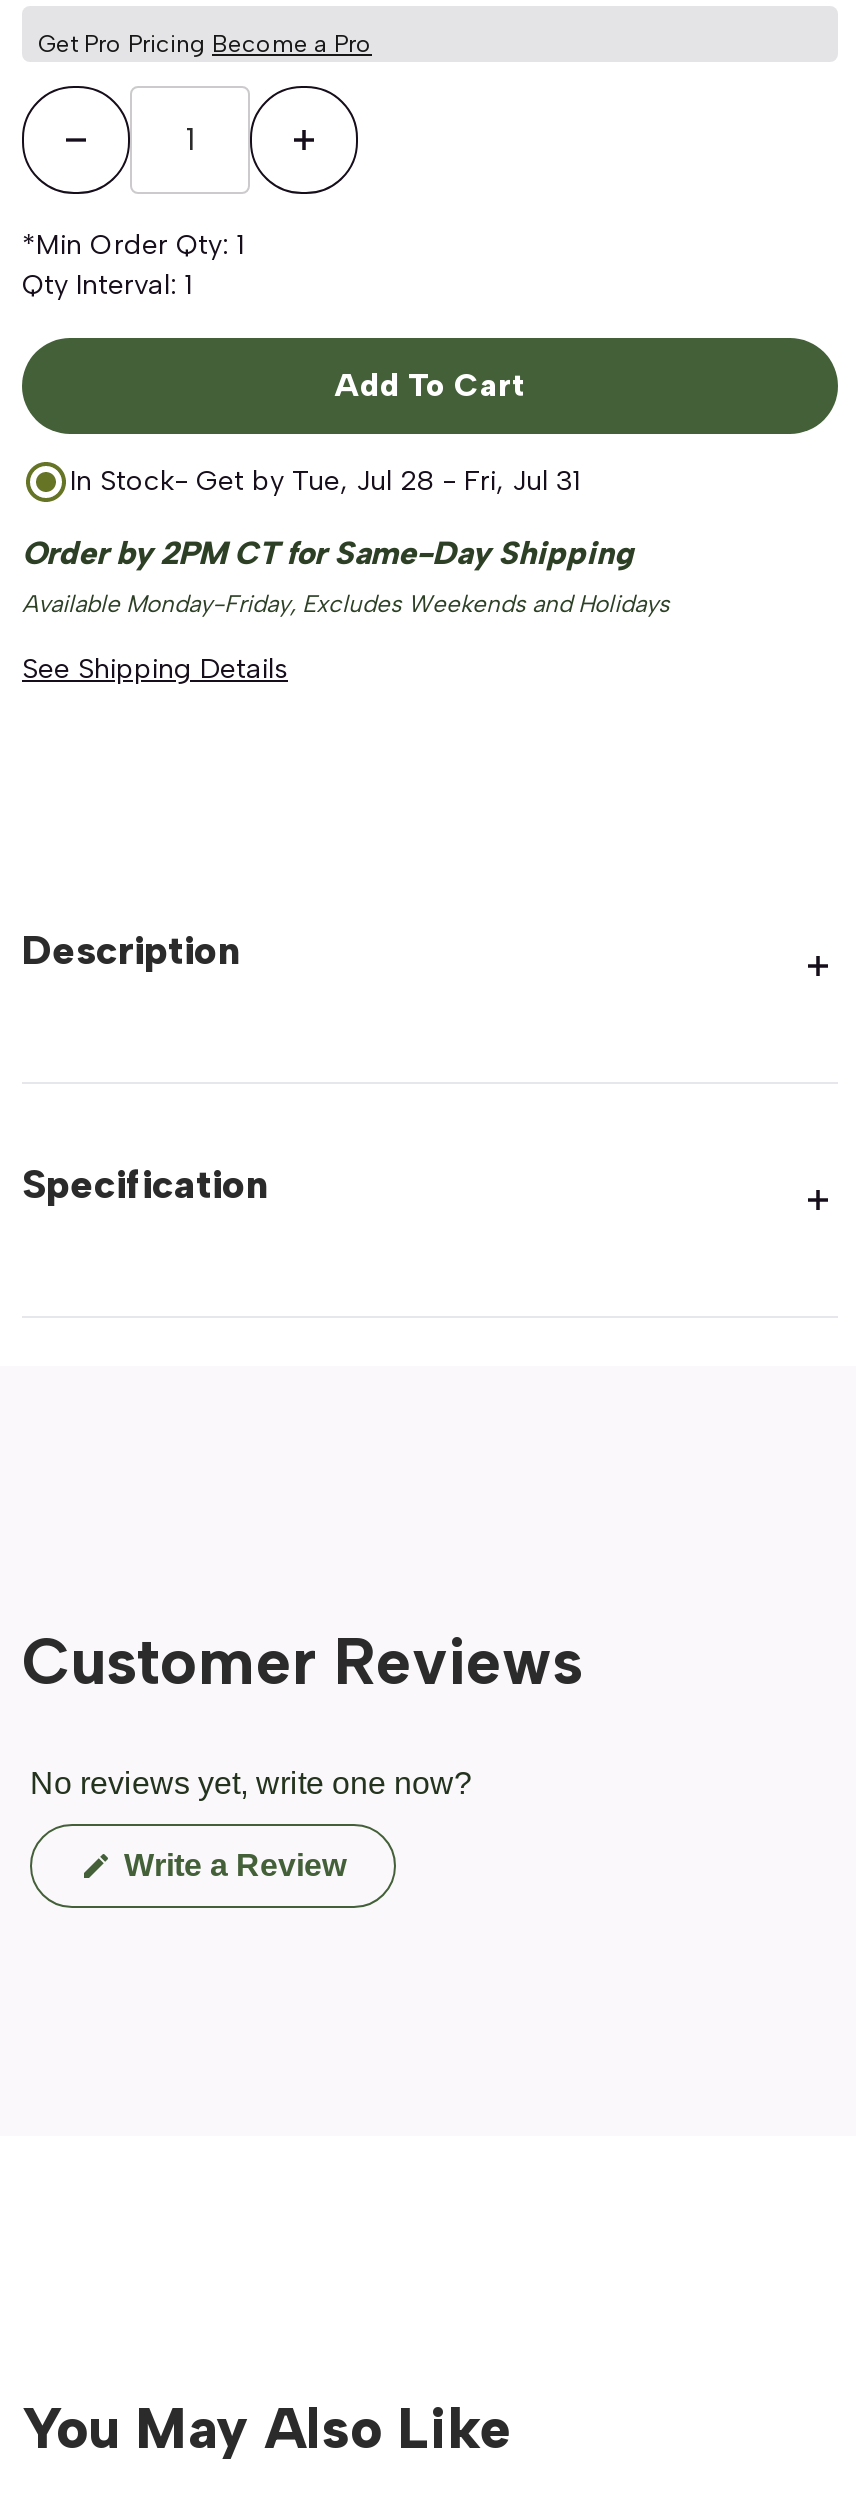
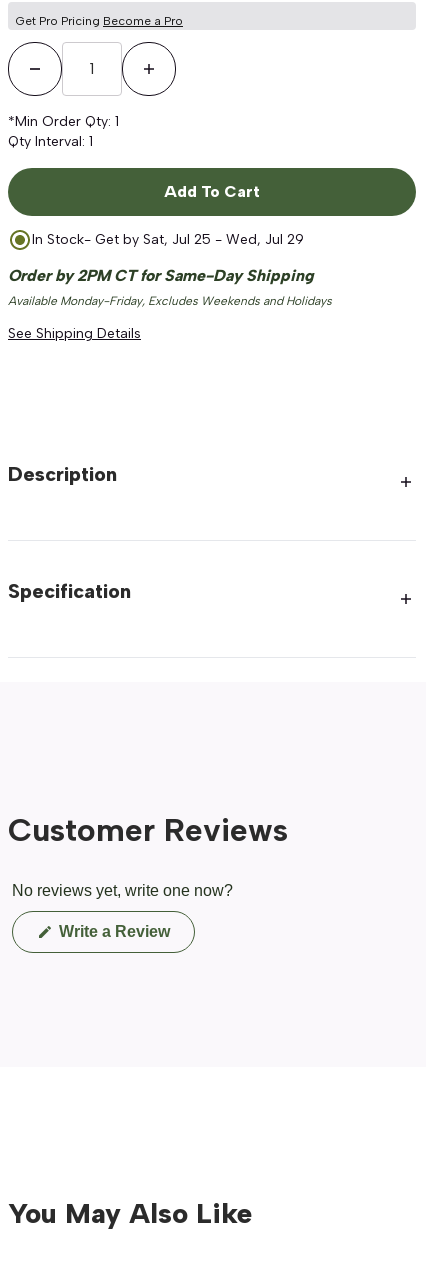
[70,464,580,498] In Stock- Get by Tue, Jul 28 - Fri, Jul 31 -> [32,231,304,248] In Stock- Get by Sat, Jul 25 - Wed, Jul 29

